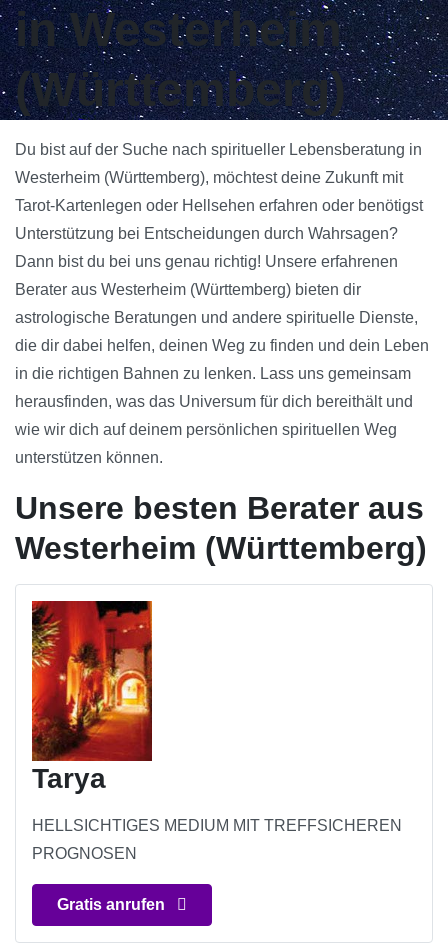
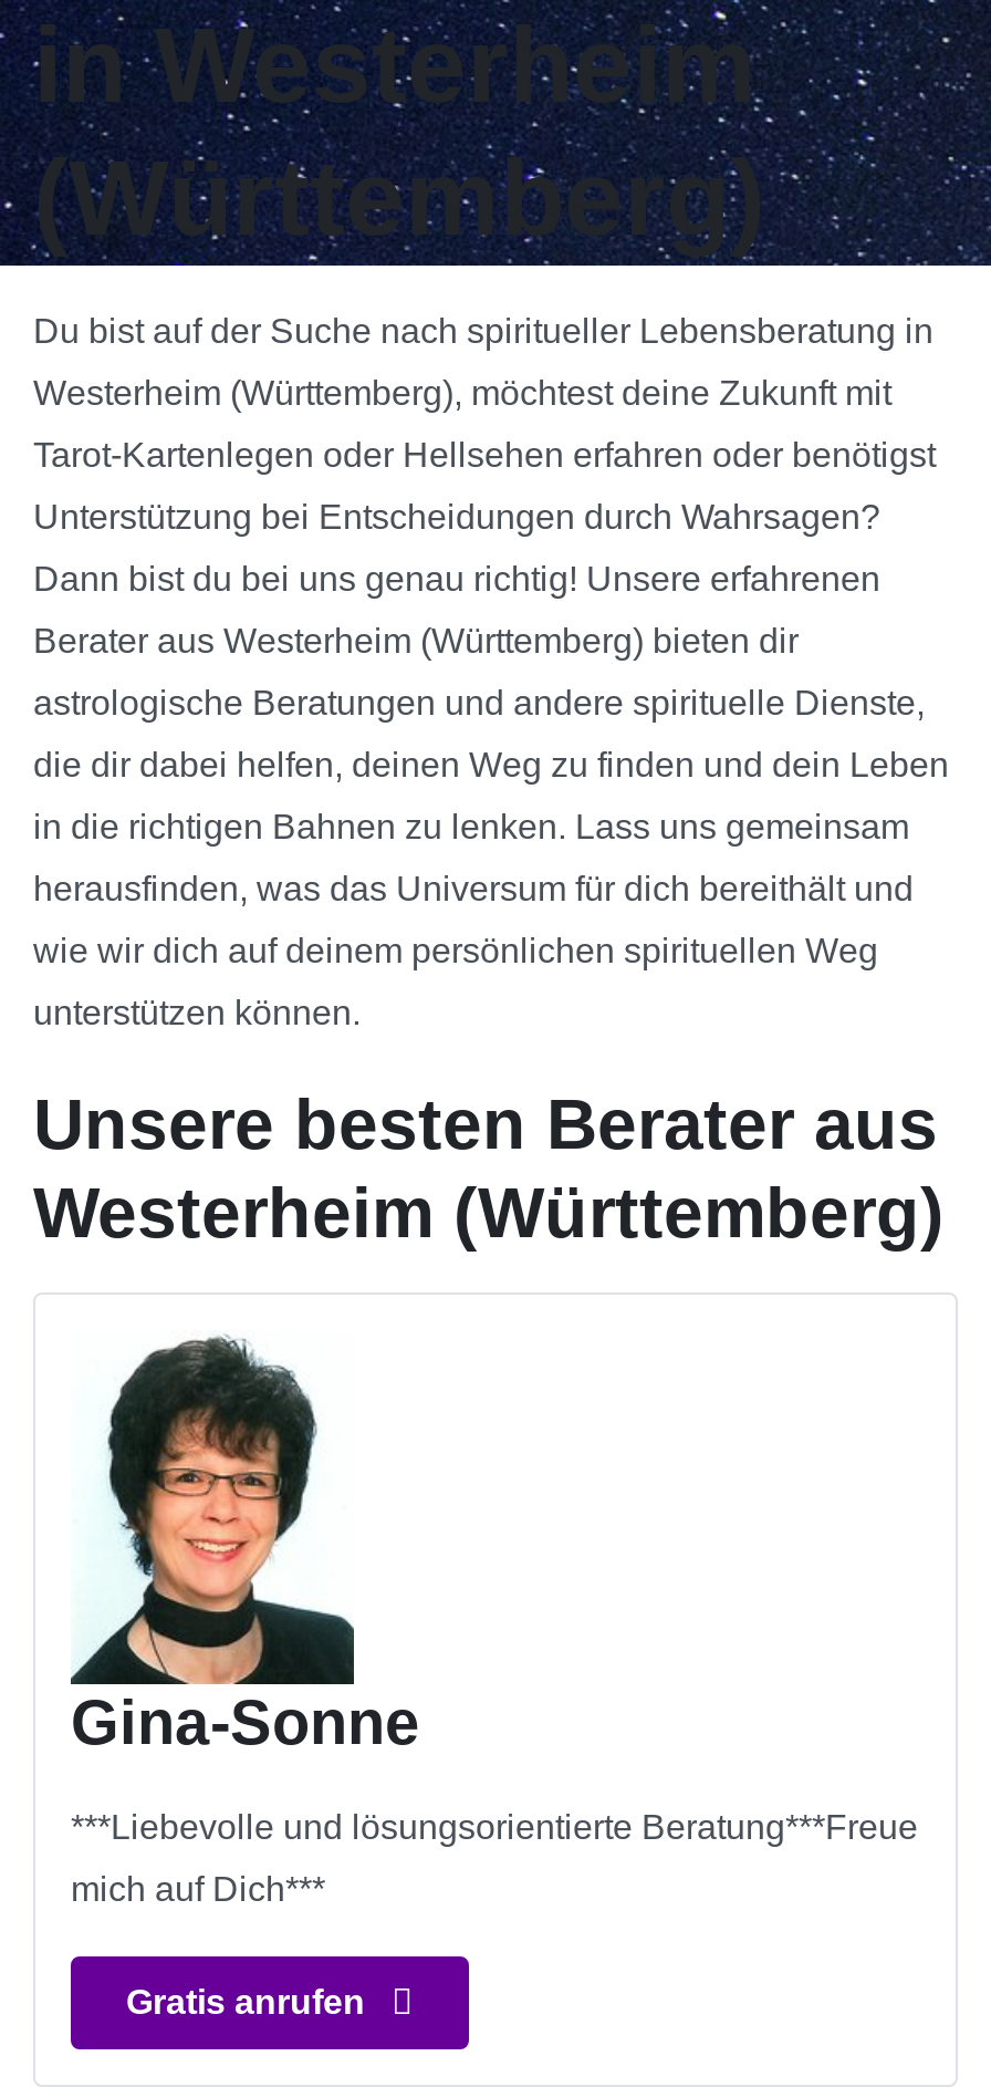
[31,600,160,794] [image] | Tarya -> [71,1330,420,1758] [image] | Gina-Sonne
[32,817,402,834] HELLSICHTIGES MEDIUM MIT TREFFSICHEREN -> [71,1809,918,1847] ***Liebevolle und lösungsorientierte Beratung***Freue
[32,845,137,862] PROGNOSEN -> [71,1871,325,1909] mich auf Dich***

